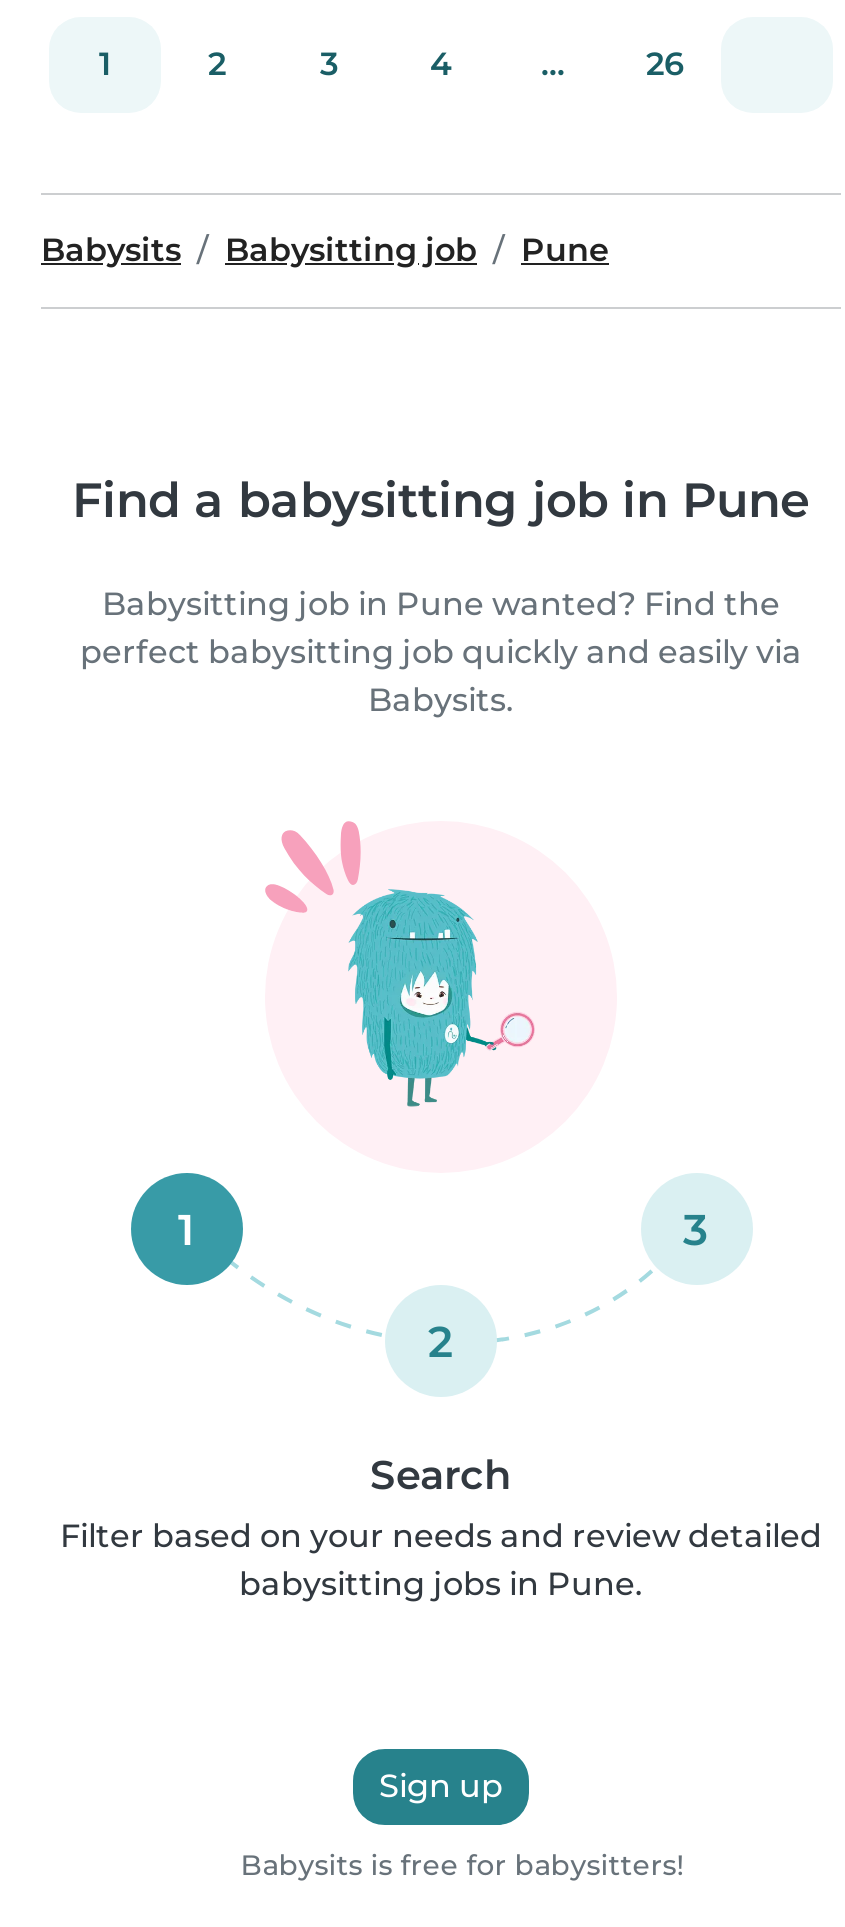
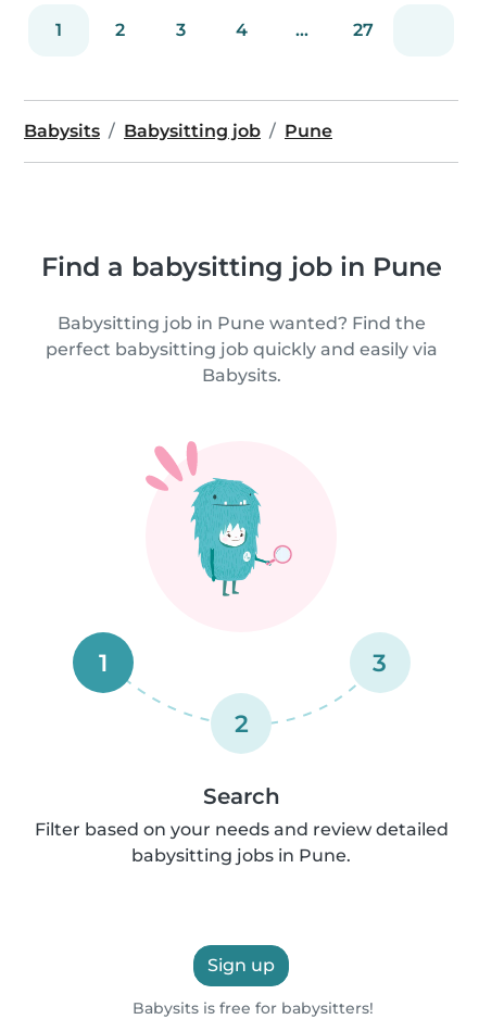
[646,45,684,83] 26 -> [352,20,373,40] 27

